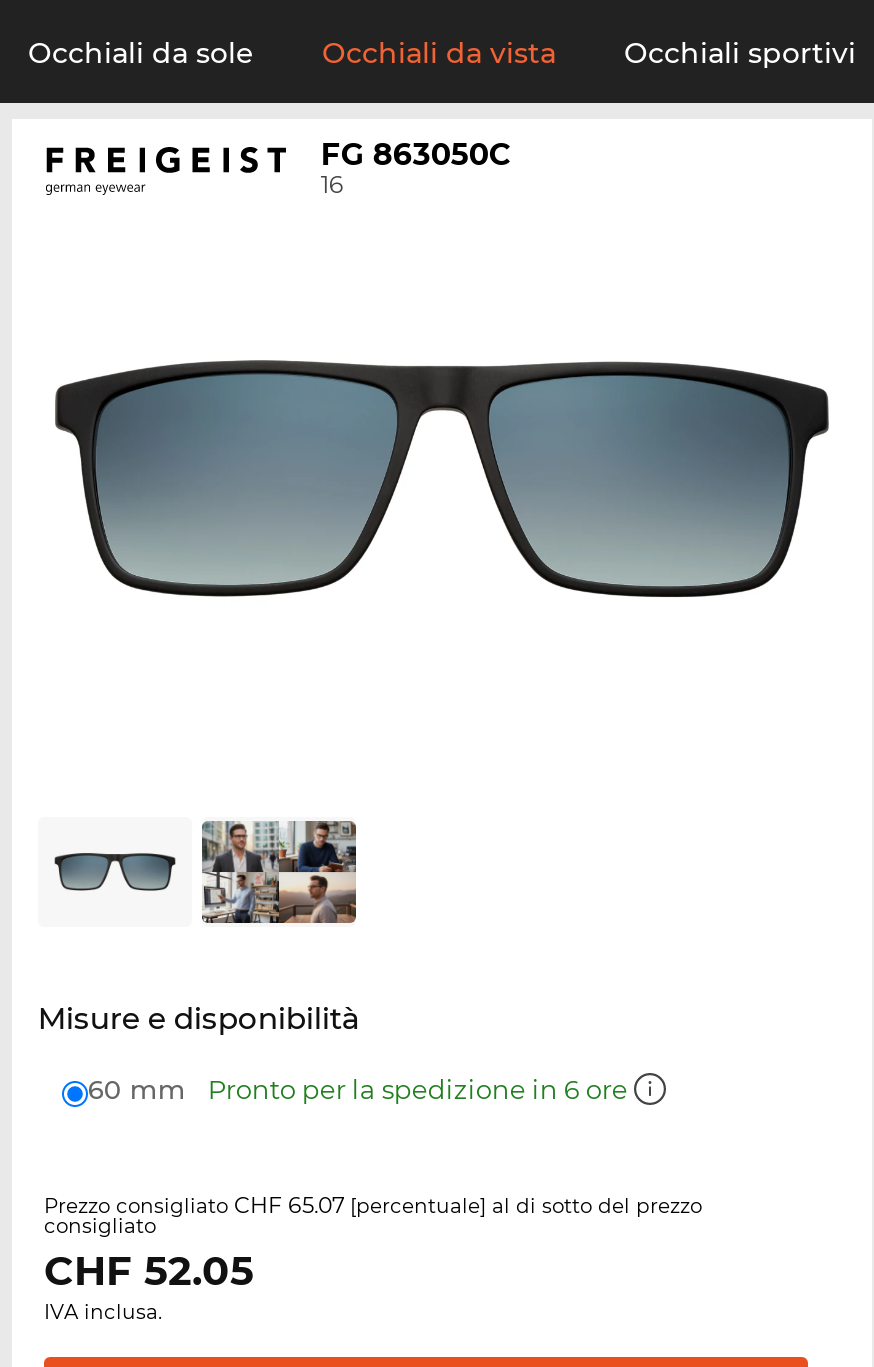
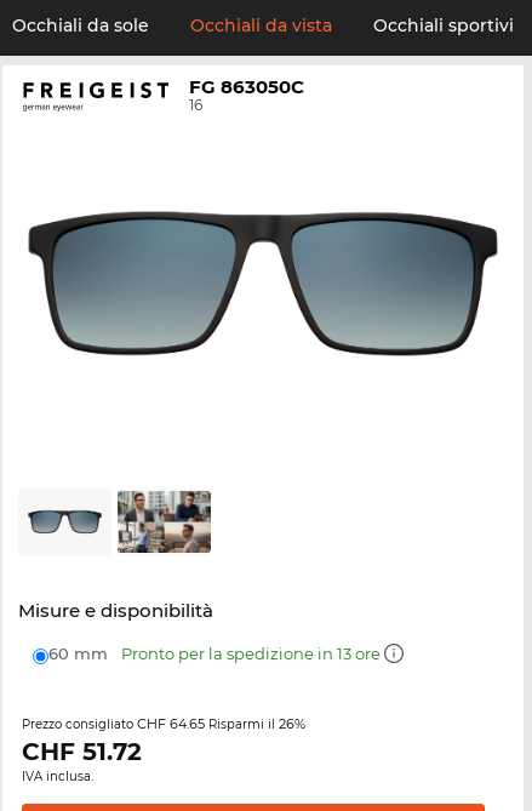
[88,1073,634,1105] 60 mm Pronto per la spedizione in 6 ore -> [48,643,384,663] 60 mm Pronto per la spedizione in 13 ore
[44,1191,702,1295] Prezzo consigliato CHF 65.07 [percentuale] al di sotto del prezzo | consigliato | CHF 52.05 -> [22,715,305,766] Prezzo consigliato CHF 64.65 Risparmi il 26% | CHF 51.72

